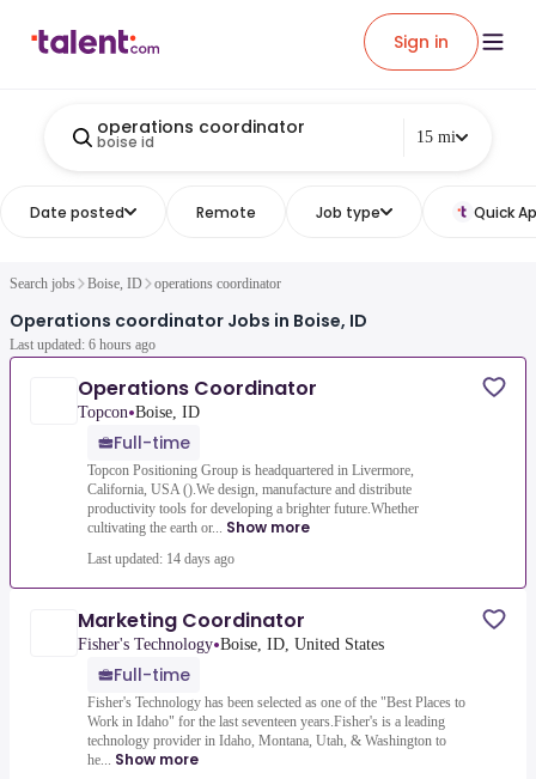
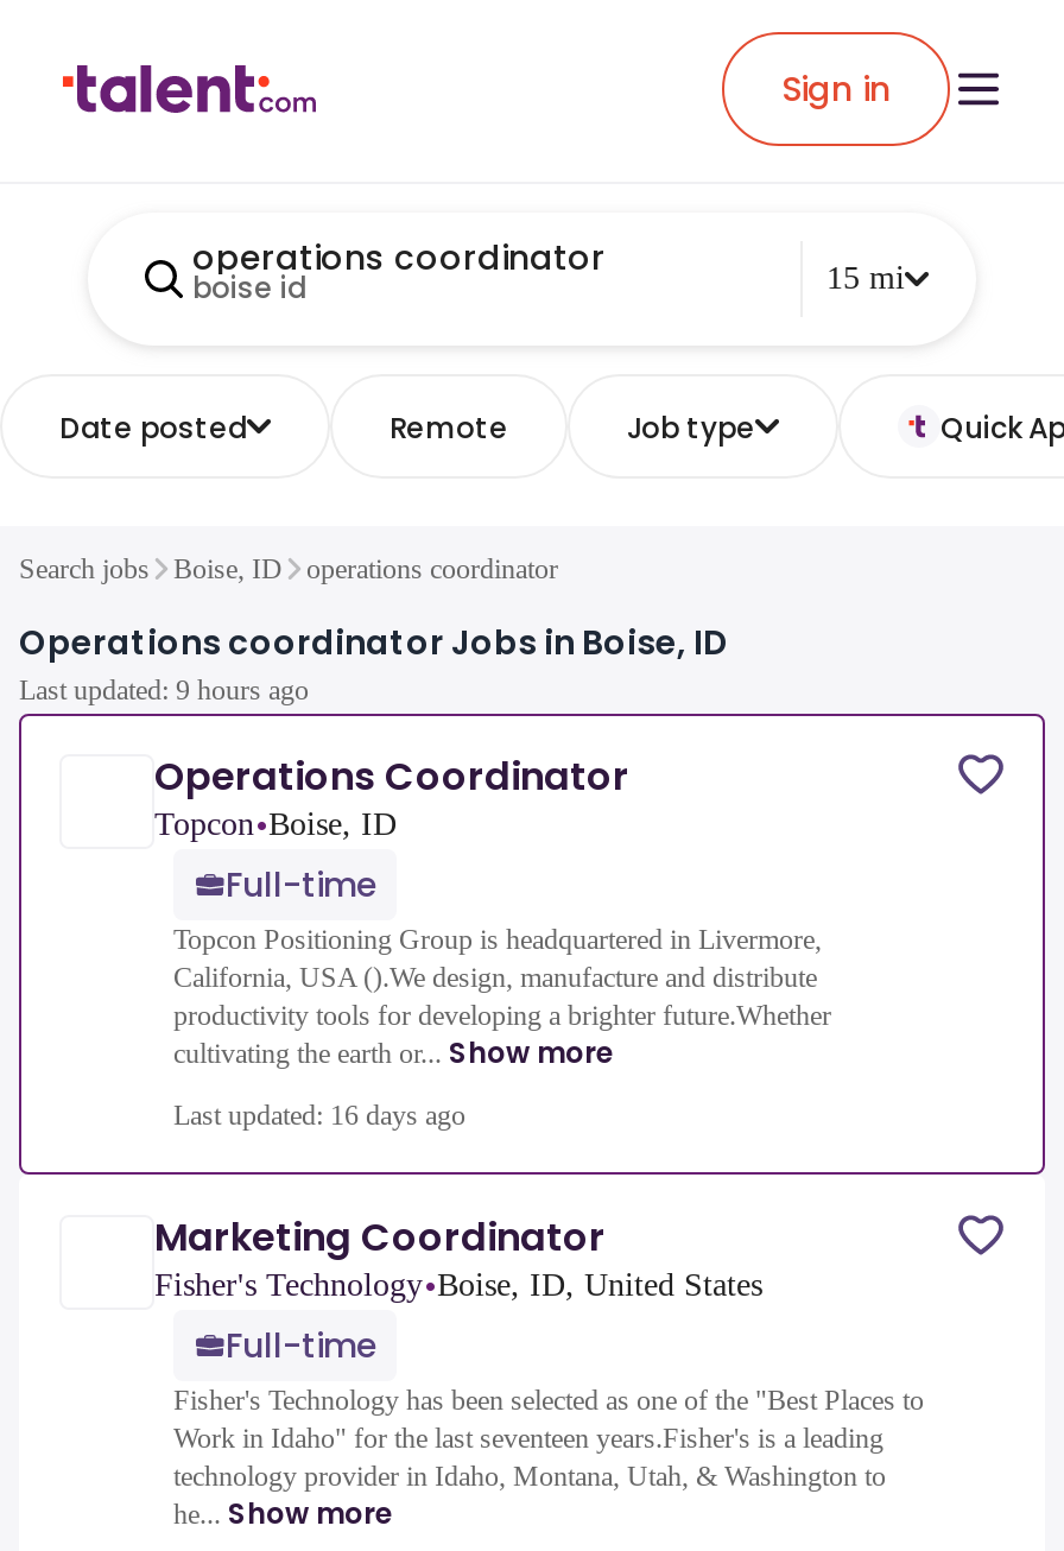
[10,336,156,353] Last updated: 6 hours ago -> [19,674,309,707] Last updated: 9 hours ago
[87,551,234,567] Last updated: 14 days ago -> [173,1099,465,1132] Last updated: 16 days ago

